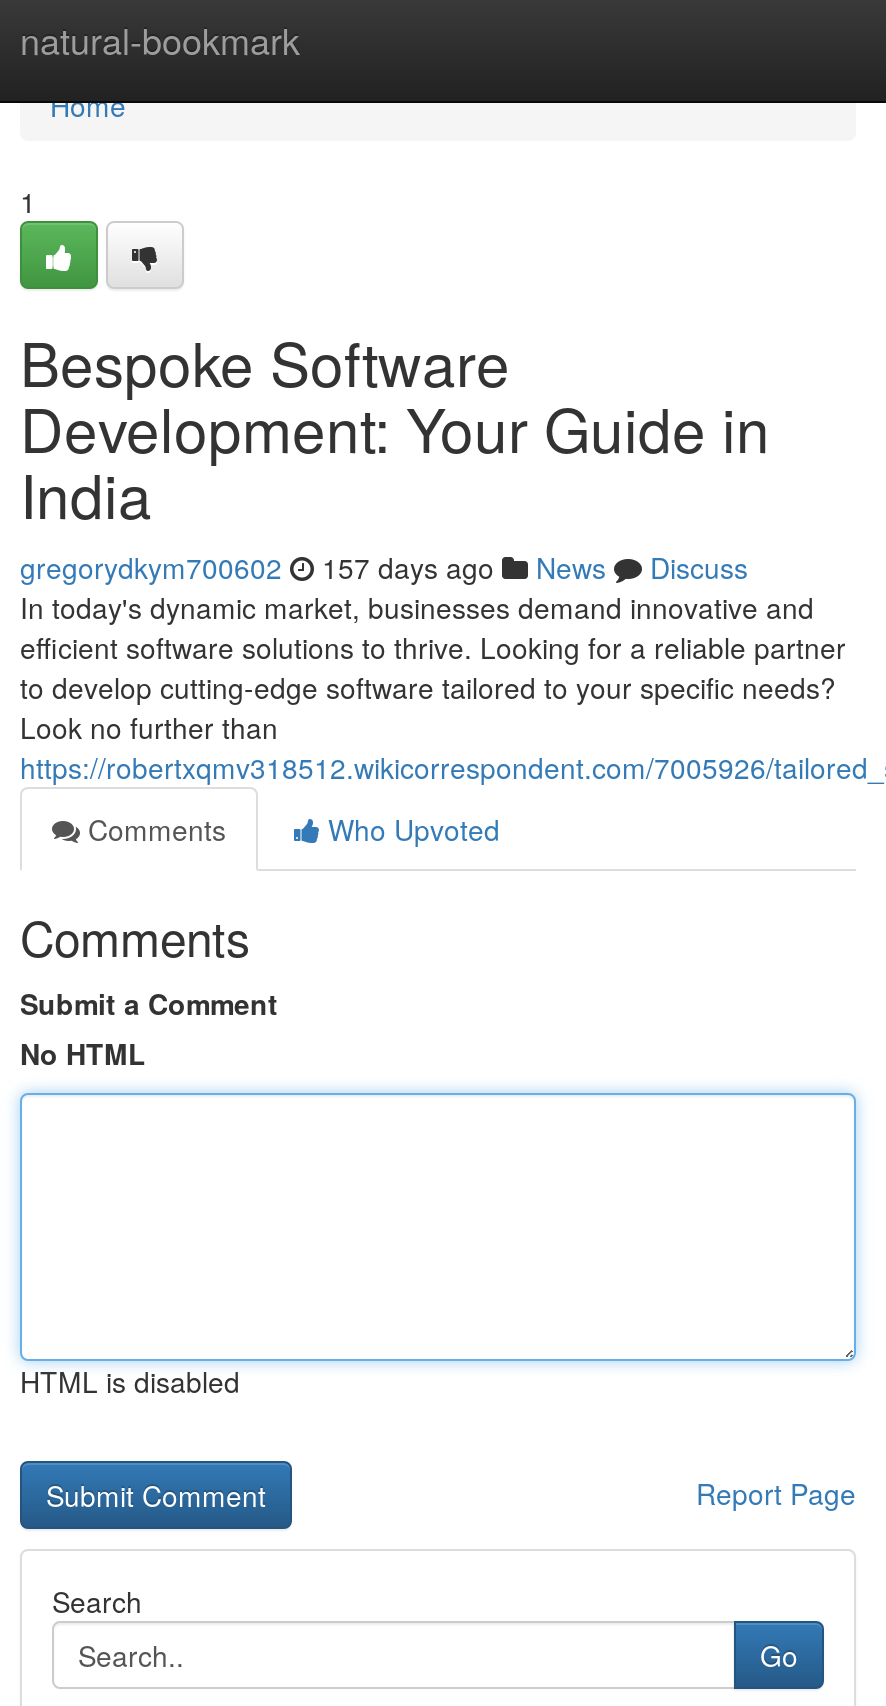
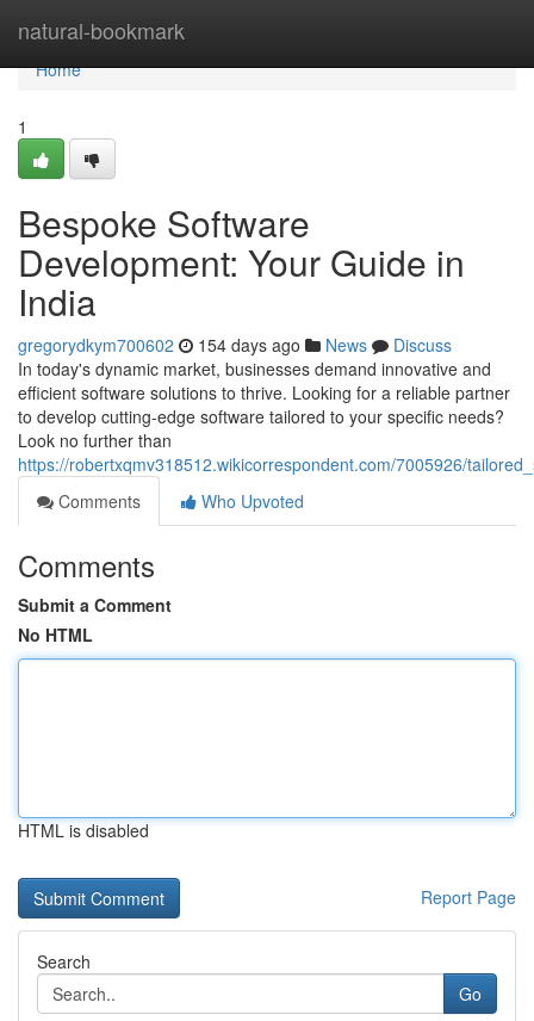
[20,547,748,587] gregorydkym700602 157 days ago News Discuss -> [18,333,452,357] gregorydkym700602 154 days ago News Discuss

